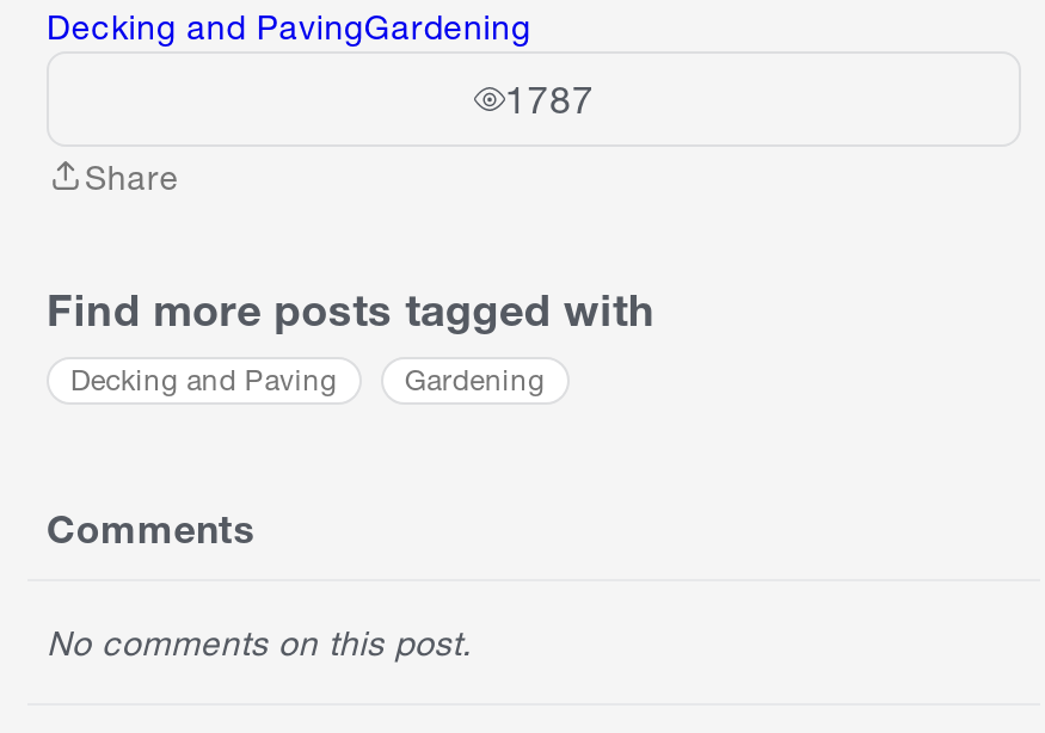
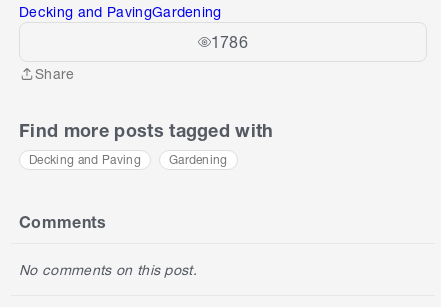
[505,75,594,121] 1787 -> [211,32,248,51] 1786

